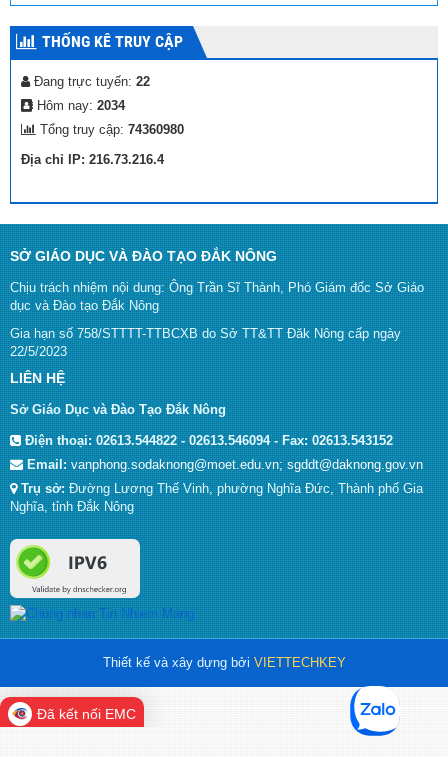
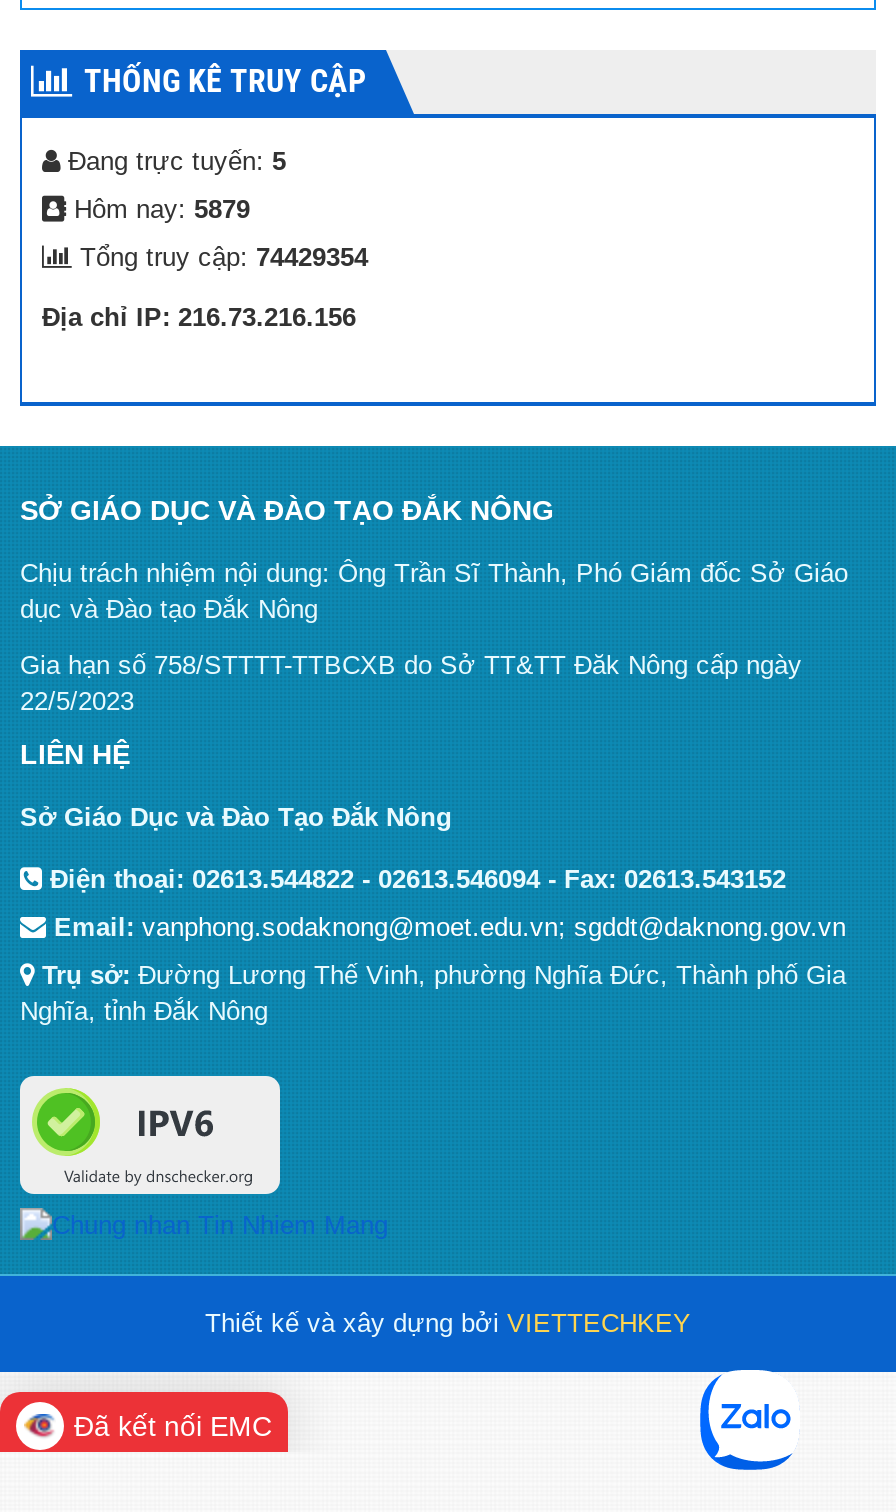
[30,74,150,89] Đang trực tuyến: 22 -> [60,147,286,177] Đang trực tuyến: 5
[33,98,125,113] Hôm nay: 2034 -> [66,195,250,225] Hôm nay: 5879
[36,122,184,137] Tổng truy cập: 74360980 -> [72,243,368,273] Tổng truy cập: 74429354
[21,152,164,167] Địa chỉ IP: 216.73.216.4 -> [42,303,356,333] Địa chỉ IP: 216.73.216.156

